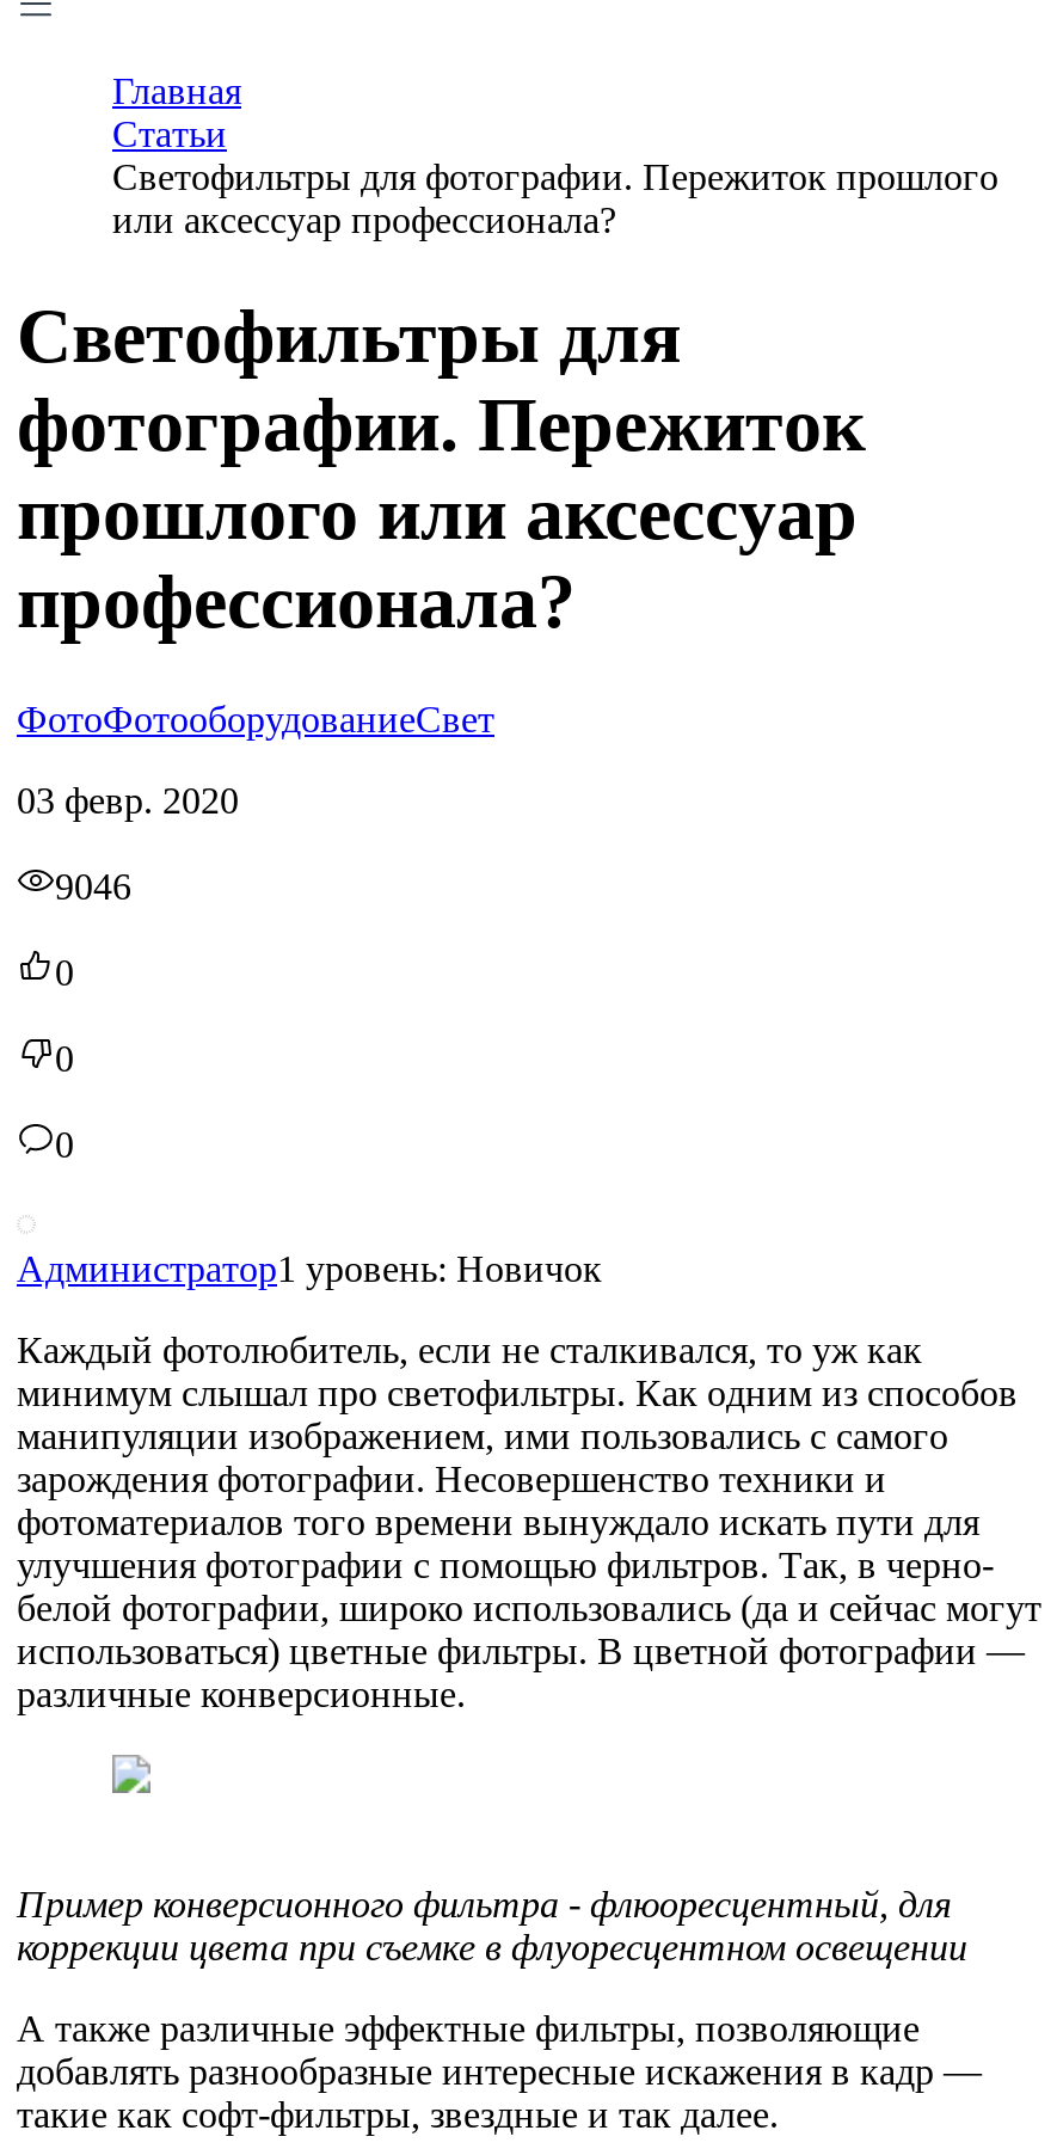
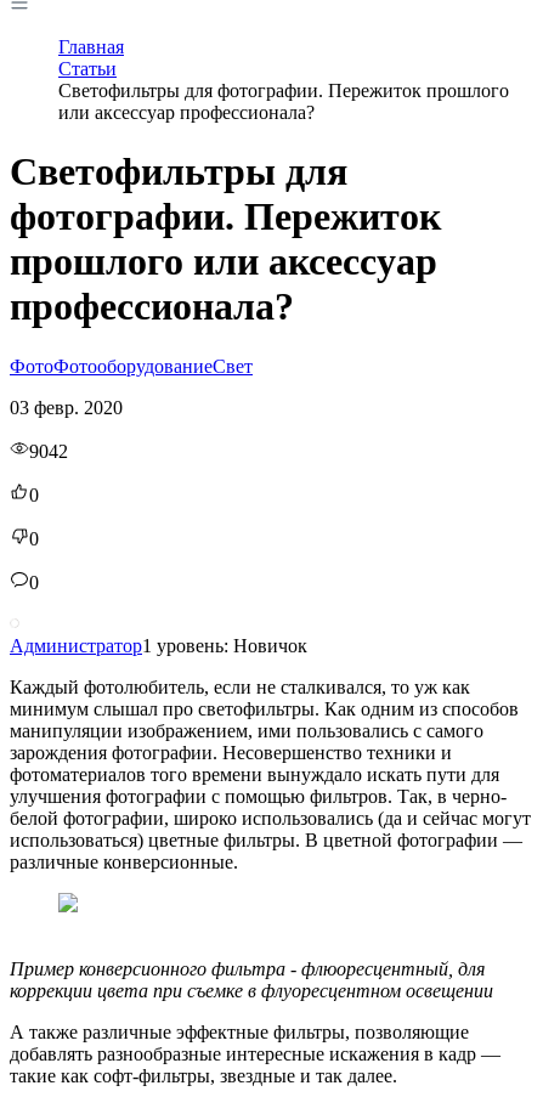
[55,866,131,906] 9046 -> [29,441,68,462] 9042

